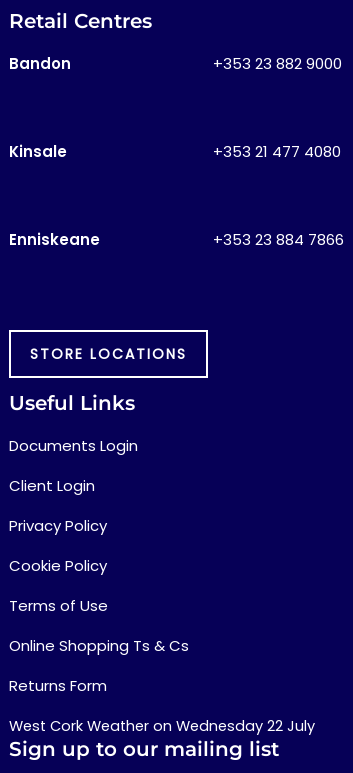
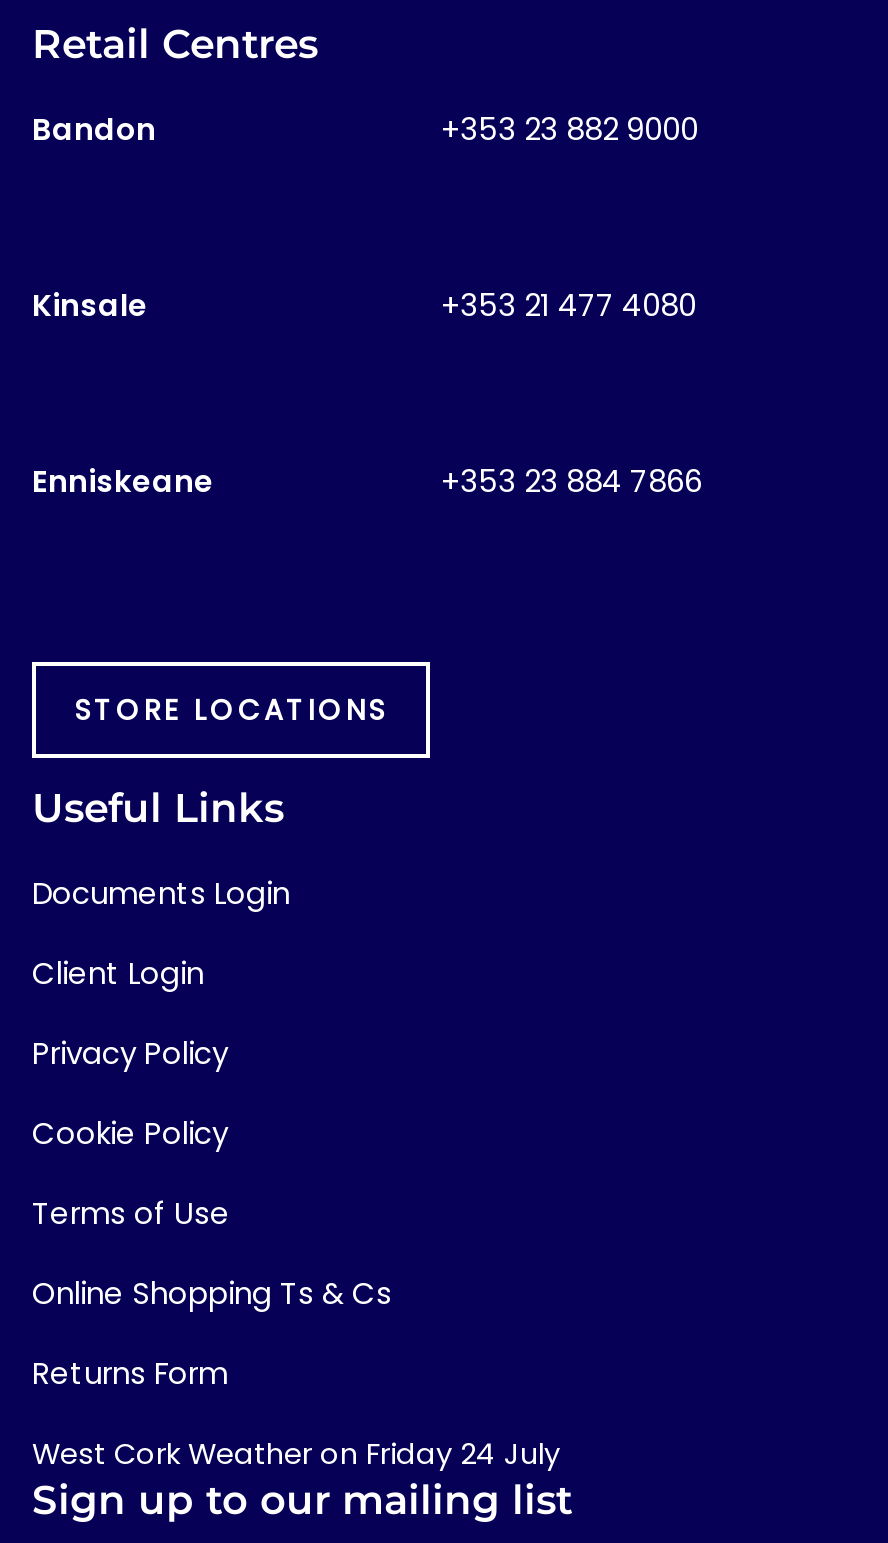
[9,716,315,736] West Cork Weather on Wednesday 22 July -> [32,1433,560,1473] West Cork Weather on Friday 24 July

